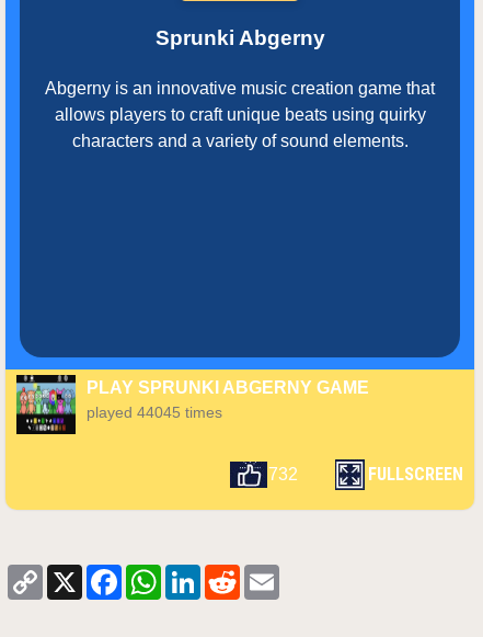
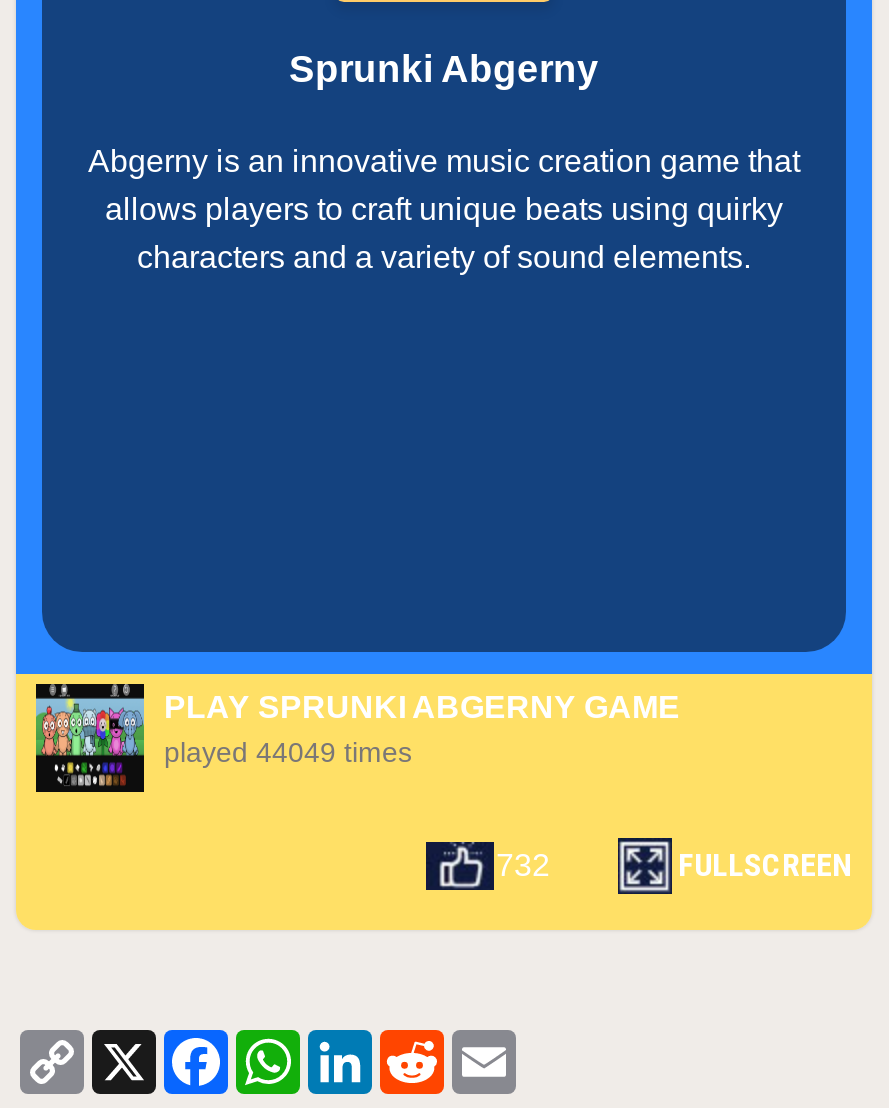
[87,403,222,421] played 44045 times -> [164,736,412,768] played 44049 times

